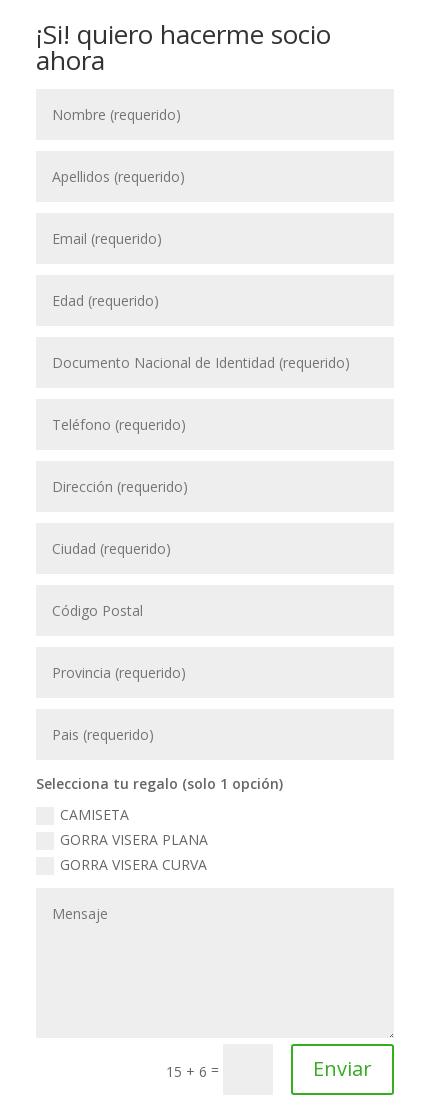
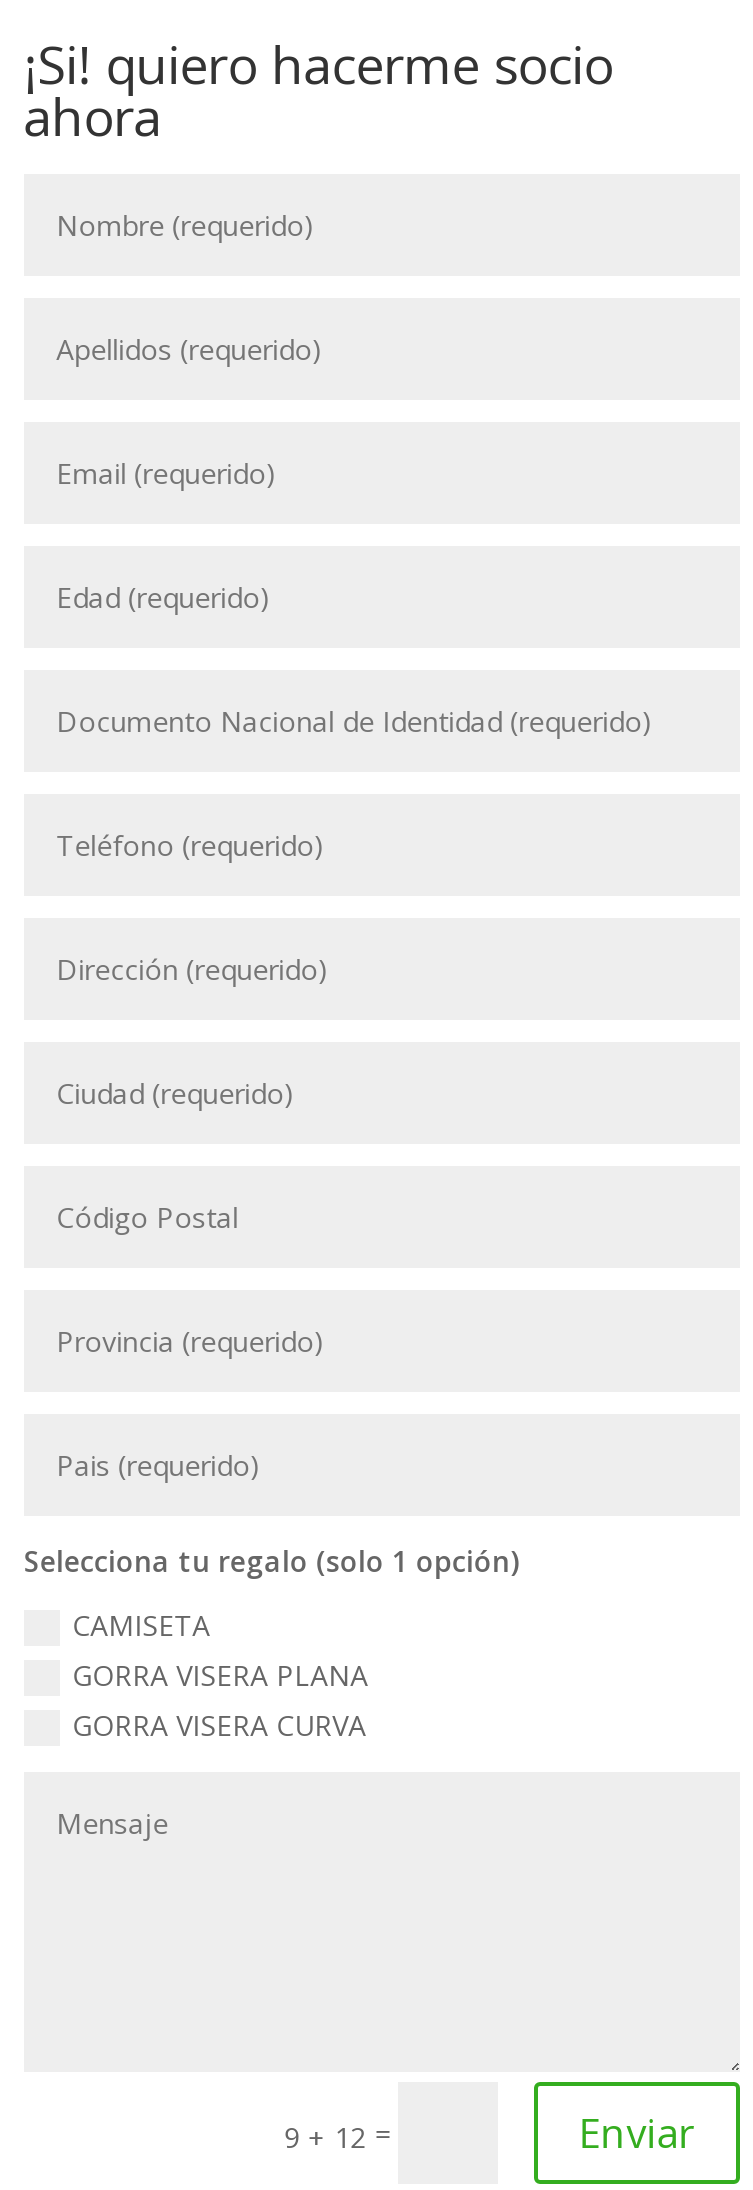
[166,1059,223,1080] 15 + 6 = -> [284,2115,398,2157] 9 + 12 =

